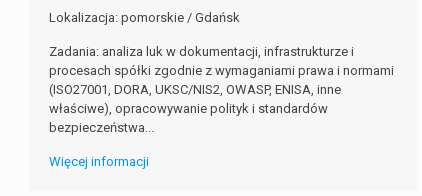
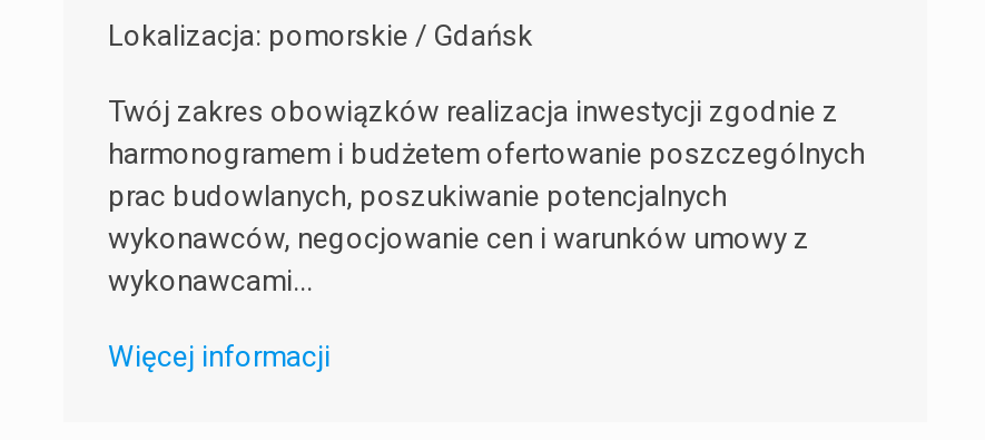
[49,44,394,135] Zadania: analiza luk w dokumentacji, infrastrukturze i | procesach spółki zgodnie z wymaganiami prawa i normami | (ISO27001, DORA, UKSC/NIS2, OWASP, ENISA, inne | właściwe), opracowywanie polityk i standardów | bezpieczeństwa... -> [108,95,865,297] Twój zakres obowiązków realizacja inwestycji zgodnie z | harmonogramem i budżetem ofertowanie poszczególnych | prac budowlanych, poszukiwanie potencjalnych | wykonawców, negocjowanie cen i warunków umowy z | wykonawcami...

